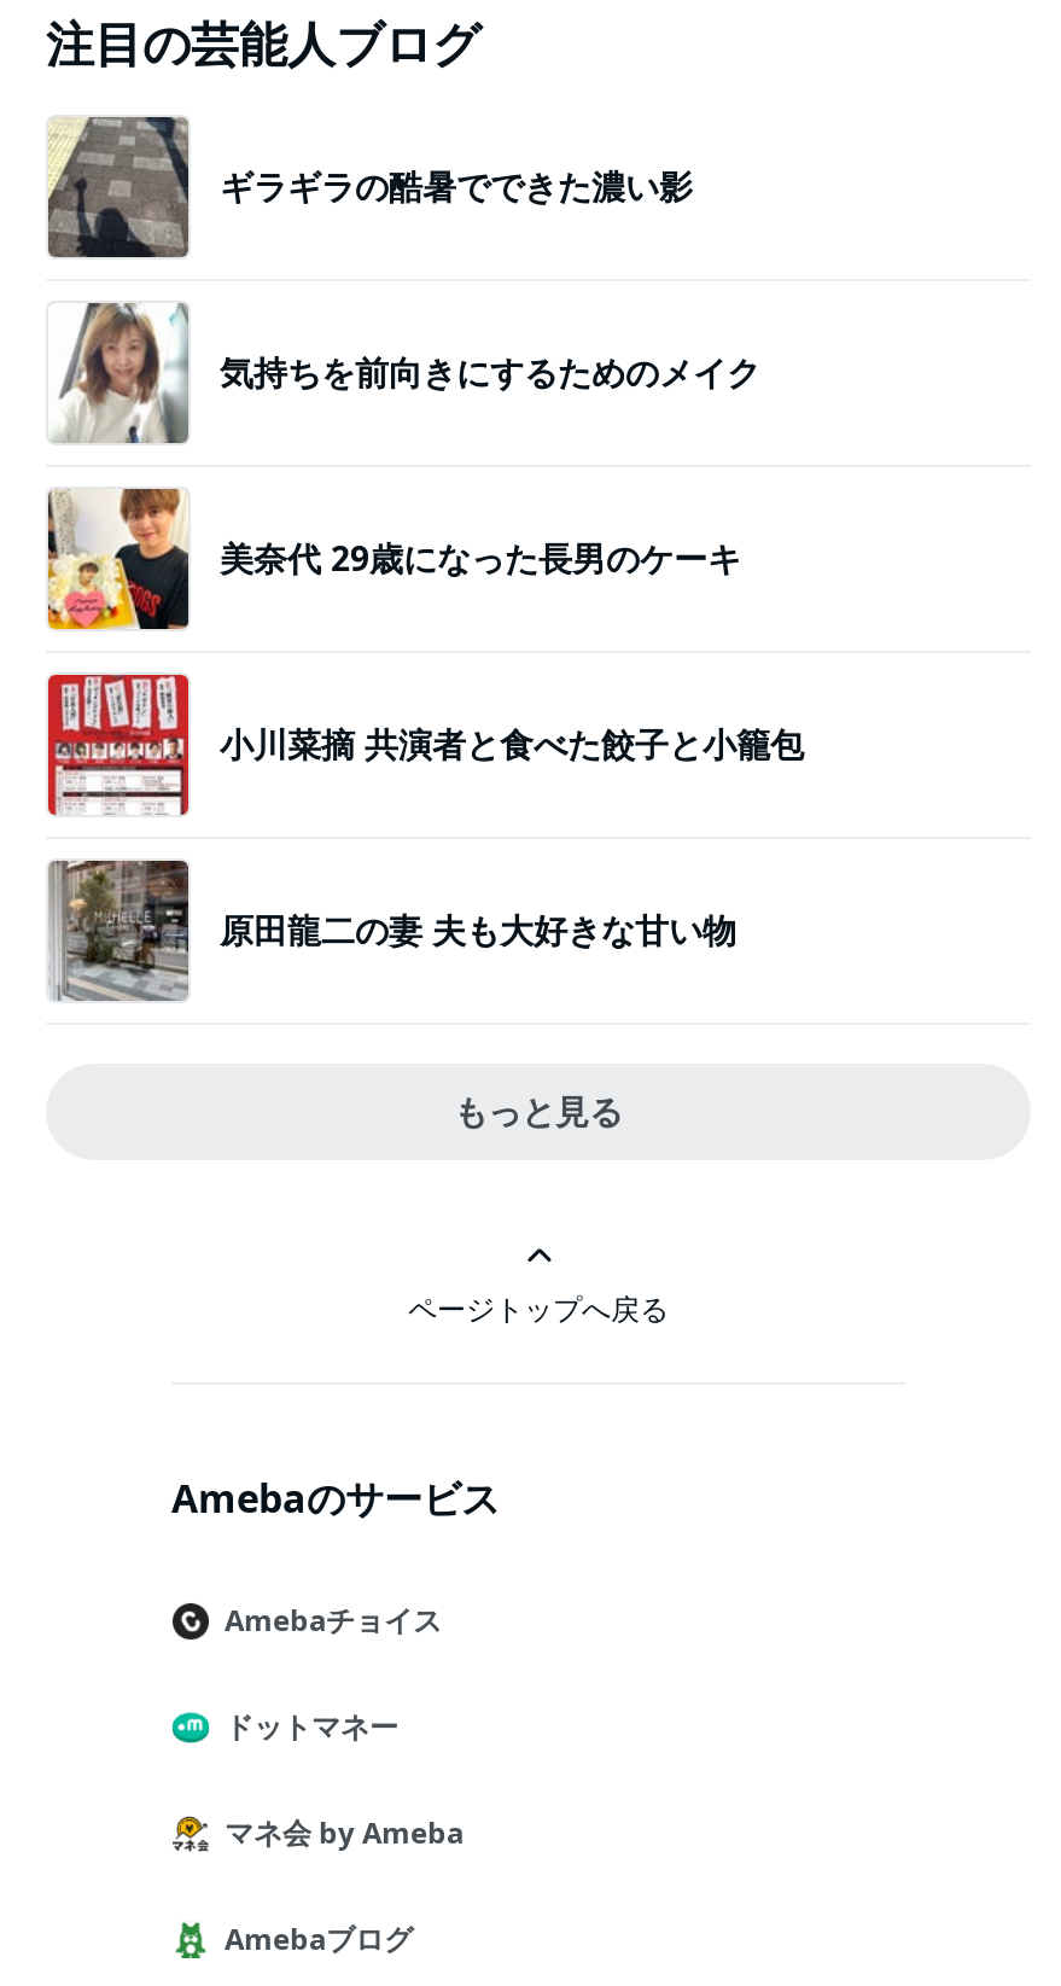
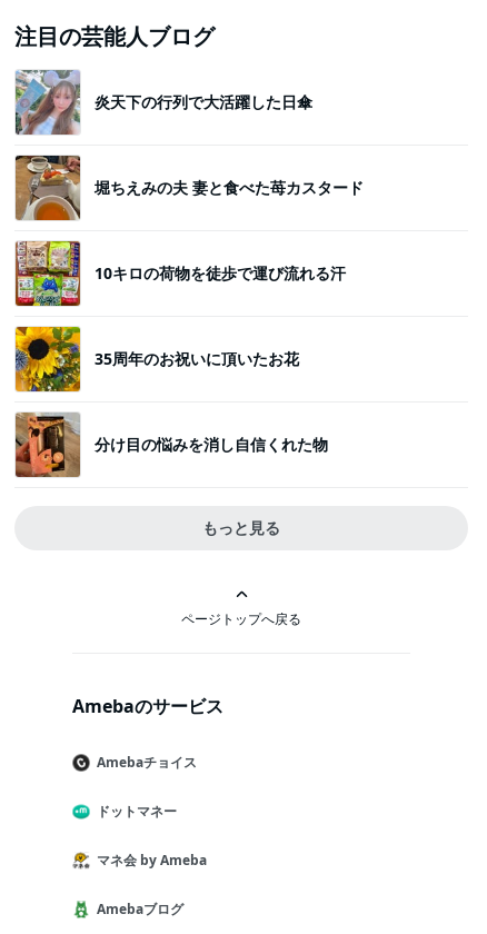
[46,117,693,260] [image] | ギラギラの酷暑でできた濃い影 -> [14,69,312,136] [image] | 炎天下の行列で大活躍した日傘
[48,301,760,445] [image] | 気持ちを前向きにするためのメイク -> [14,155,364,221] [image] | 堀ちえみの夫 妻と食べた苺カスタード
[46,487,741,631] [image] | 美奈代 29歳になった長男のケーキ -> [14,240,346,307] [image] | 10キロの荷物を徒歩で運び流れる汗
[46,672,804,817] [image] | 小川菜摘 共演者と食べた餃子と小籠包 -> [14,326,299,393] [image] | 35周年のお祝いに頂いたお花
[46,858,736,1003] [image] | 原田龍二の妻 夫も大好きな甘い物 -> [14,413,328,478] [image] | 分け目の悩みを消し自信くれた物

